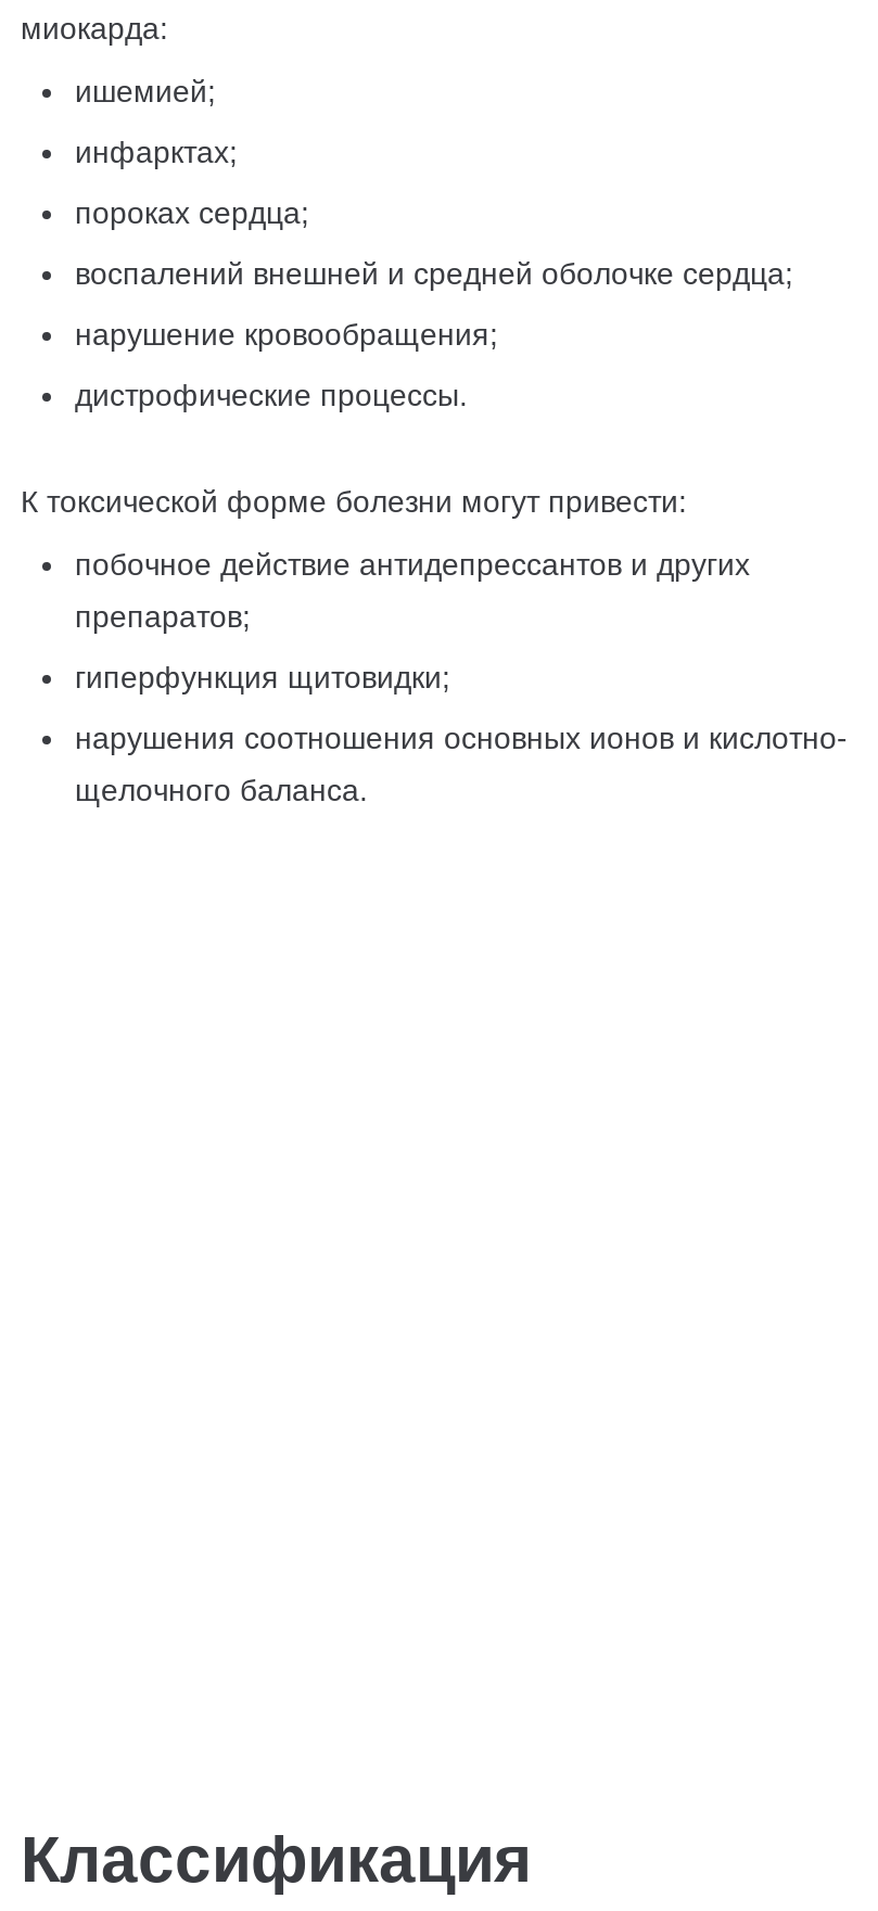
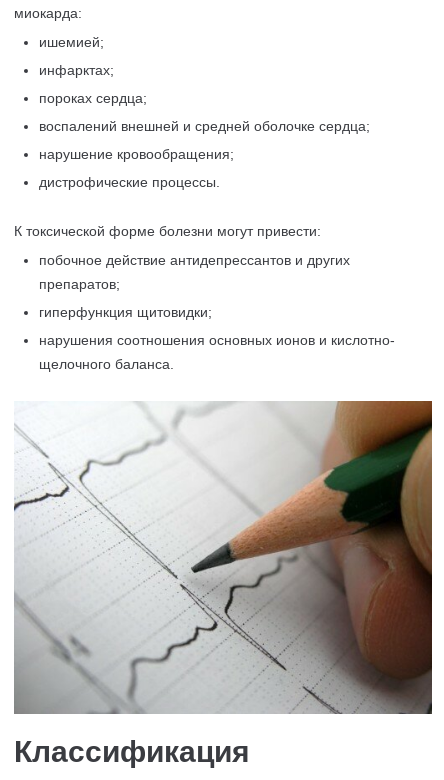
none -> [13,400,433,715] [image]

